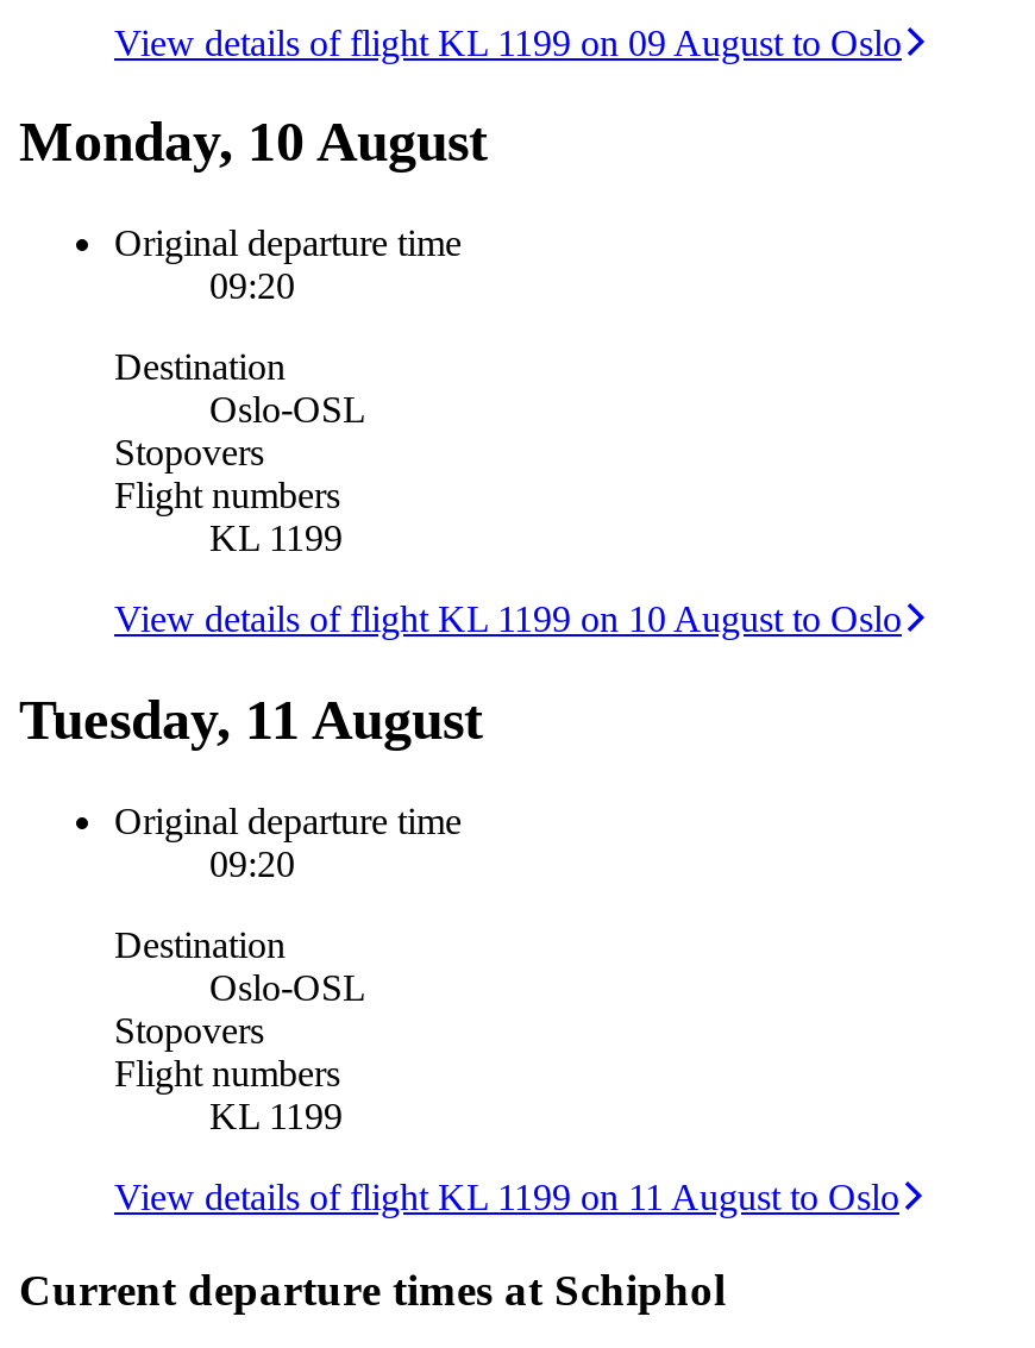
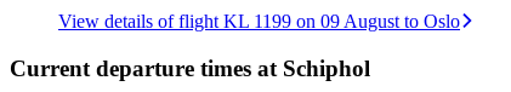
[19,112,902,1218] Monday, 10 August | Original departure time | 09:20 | Destination | Oslo-OSL | Stopovers | Flight numbers | KL 1199 | View details of flight KL 1199 on 10 August to Oslo | Tuesday, 11 August | Original departure time | 09:20 | Destination | Oslo-OSL | Stopovers | Flight numbers | KL 1199 | View details of flight KL 1199 on 11 August to Oslo -> none

